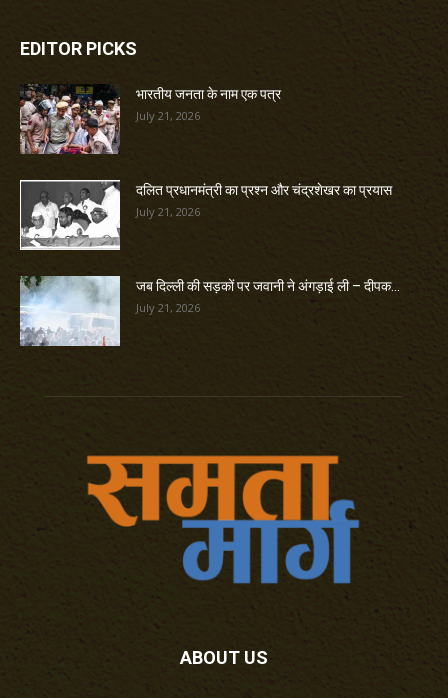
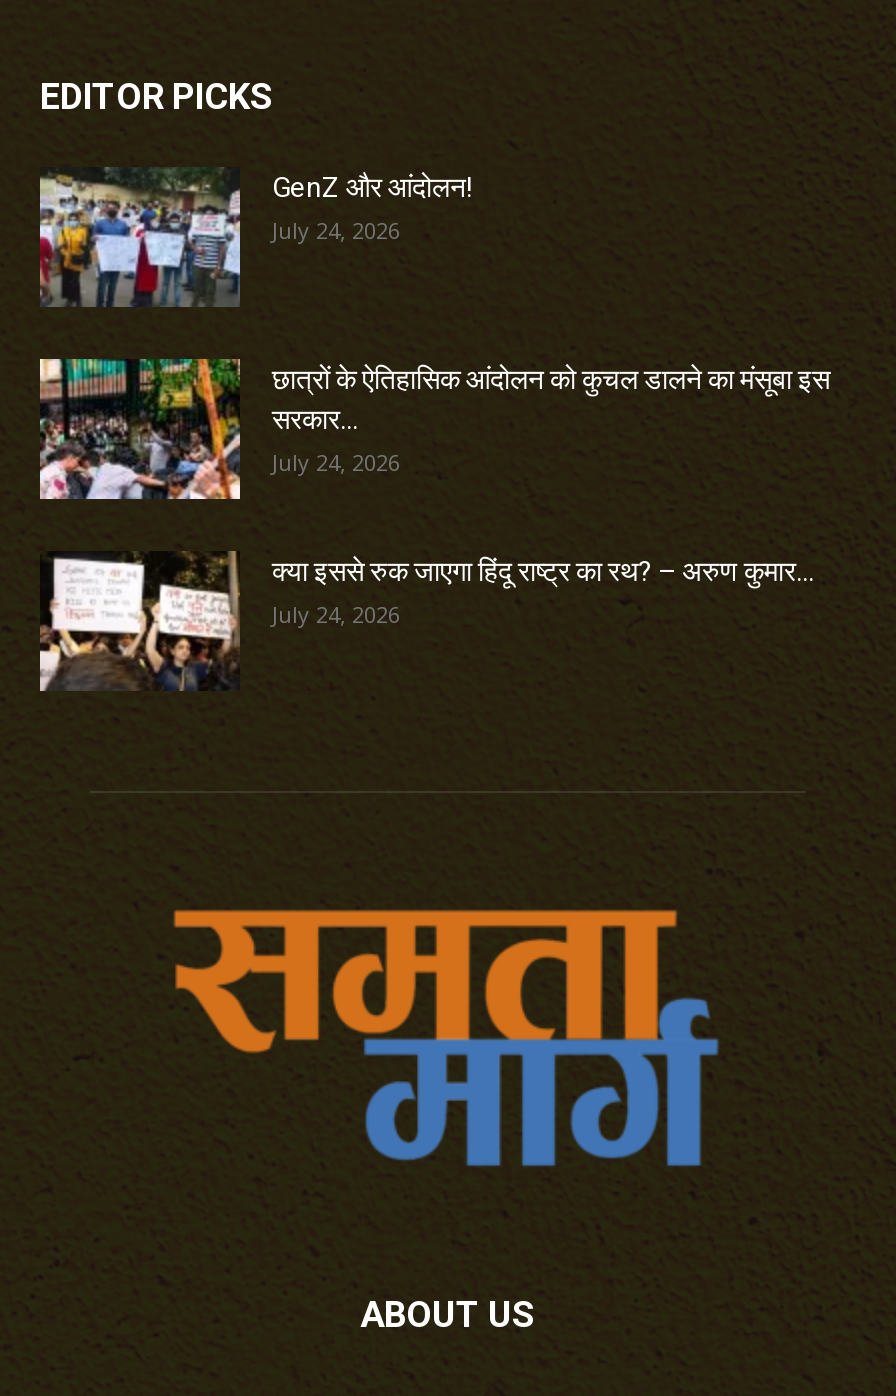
[19,84,281,155] [image] | भारतीय जनता के नाम एक पत्र | July 21, 2026 -> [38,166,472,308] [image] | GenZ और आंदोलन! | July 24, 2026
[19,179,392,251] [image] | दलित प्रधानमंत्री का प्रश्न और चंद्रशेखर का प्रयास | July 21, 2026 -> [38,358,830,502] [image] | छात्रों के ऐतिहासिक आंदोलन को कुचल डालने का मंसूबा इस | सरकार... | July 24, 2026
[19,275,400,347] [image] | जब दिल्ली की सड़कों पर जवानी ने अंगड़ाई ली – दीपक... | July 21, 2026 -> [38,550,814,692] [image] | क्या इससे रुक जाएगा हिंदू राष्ट्र का रथ? – अरुण कुमार... | July 24, 2026

